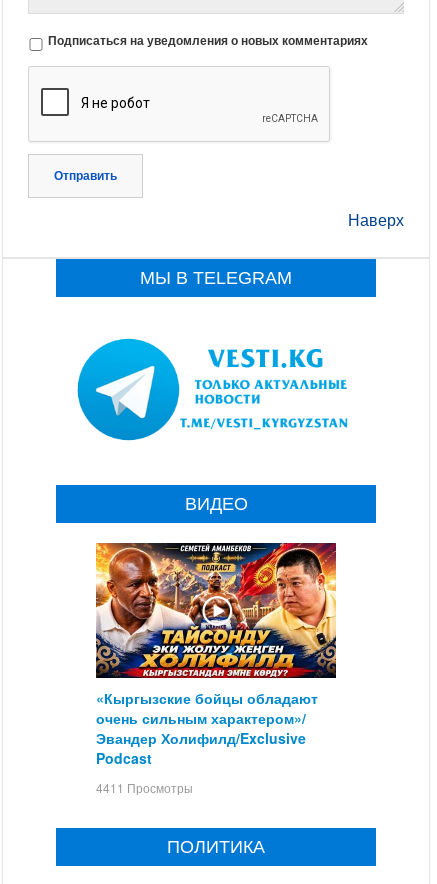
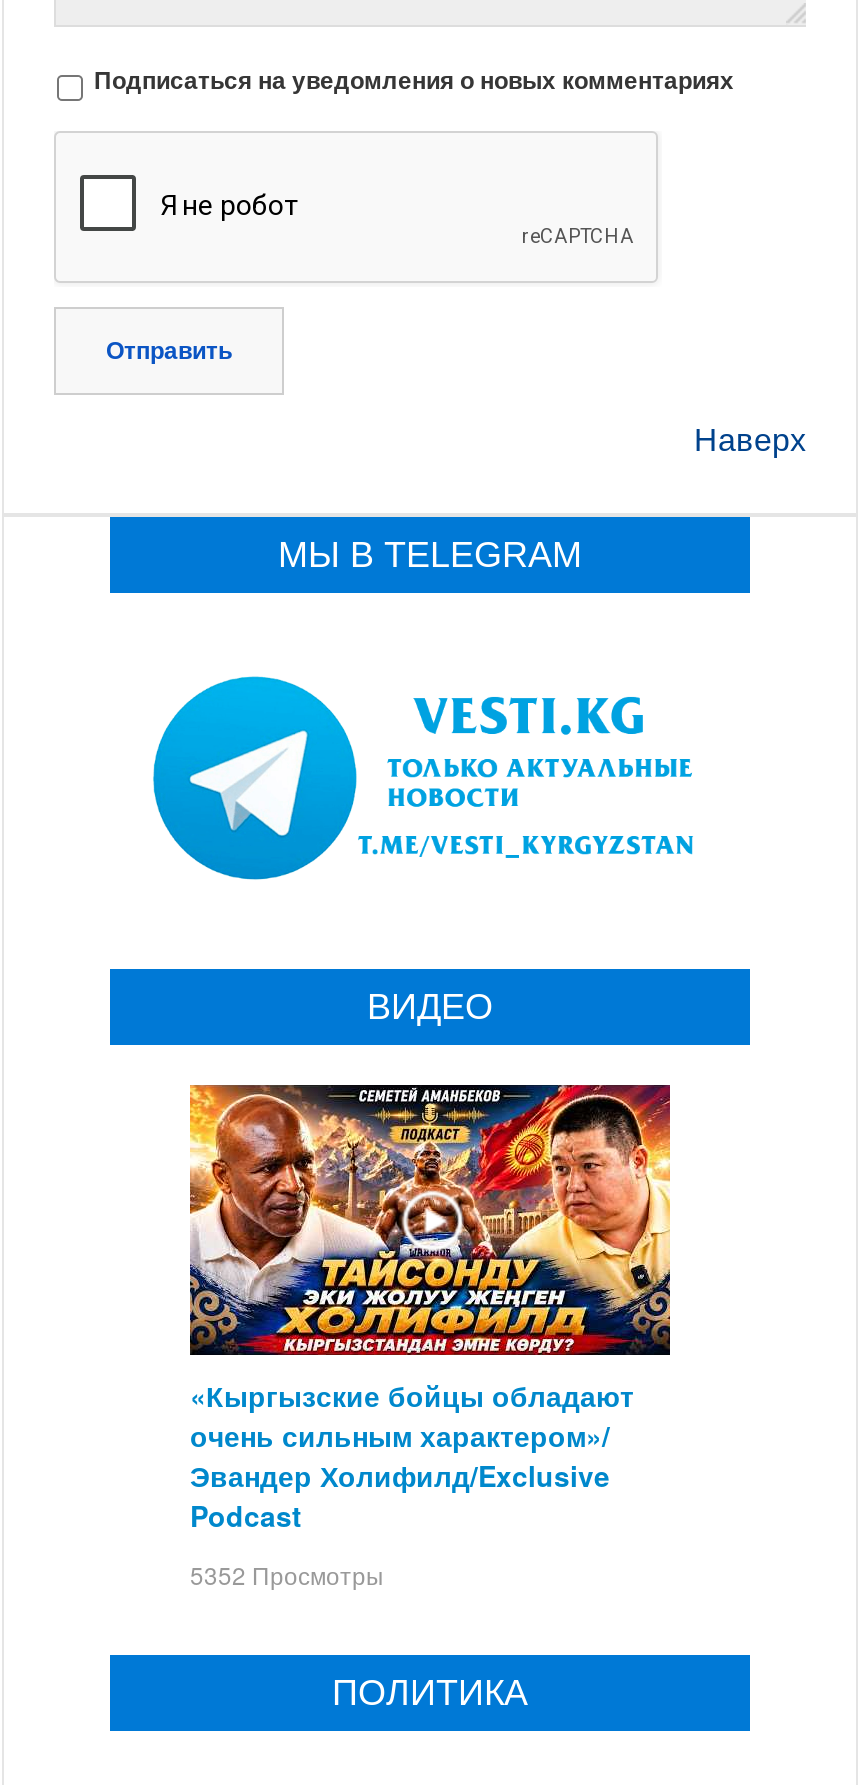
[96,779,193,796] 4411 Просмотры -> [190,1557,384,1591] 5352 Просмотры

